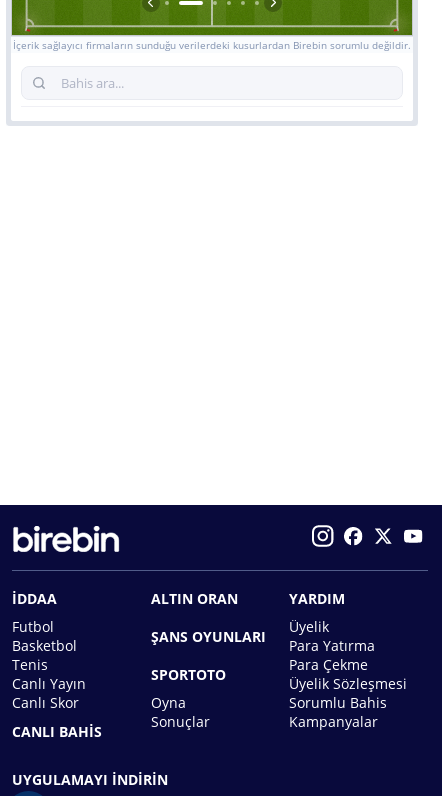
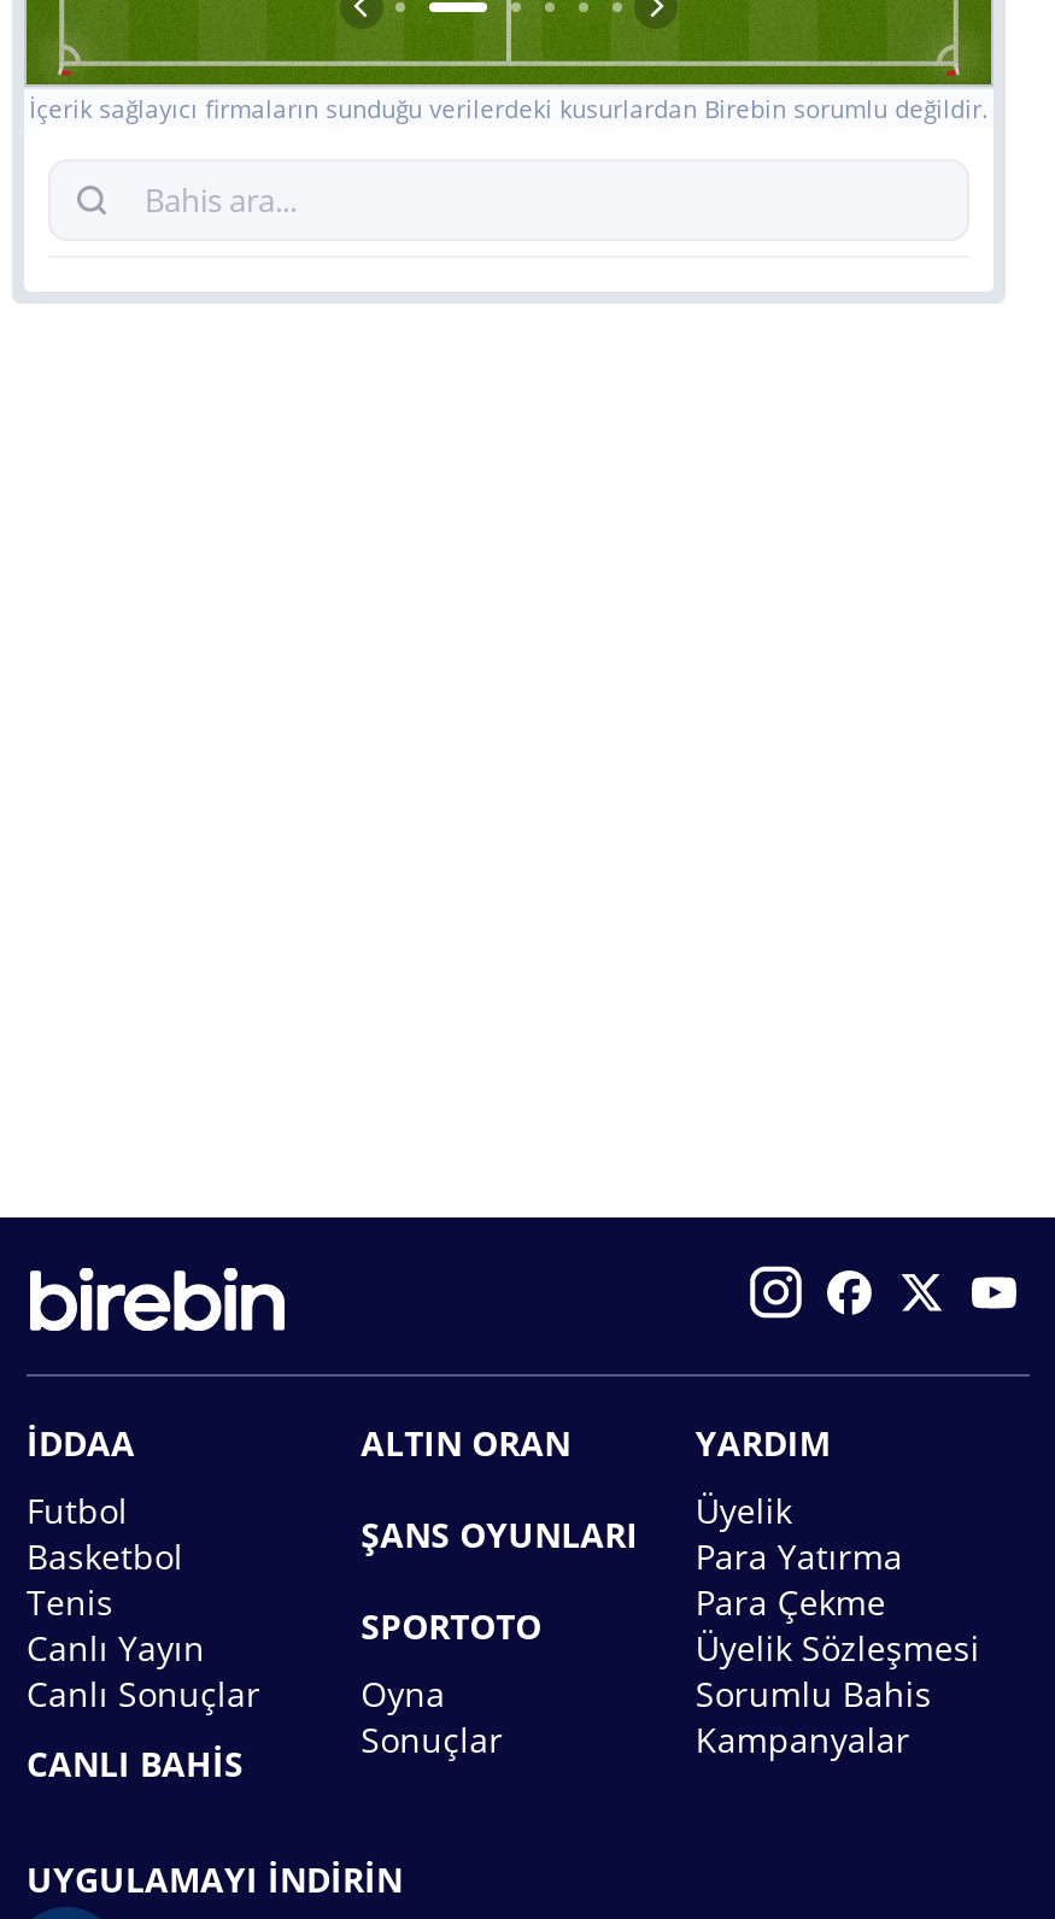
[12,693,79,712] Canlı Skor -> [27,1671,260,1717] Canlı Sonuçlar

